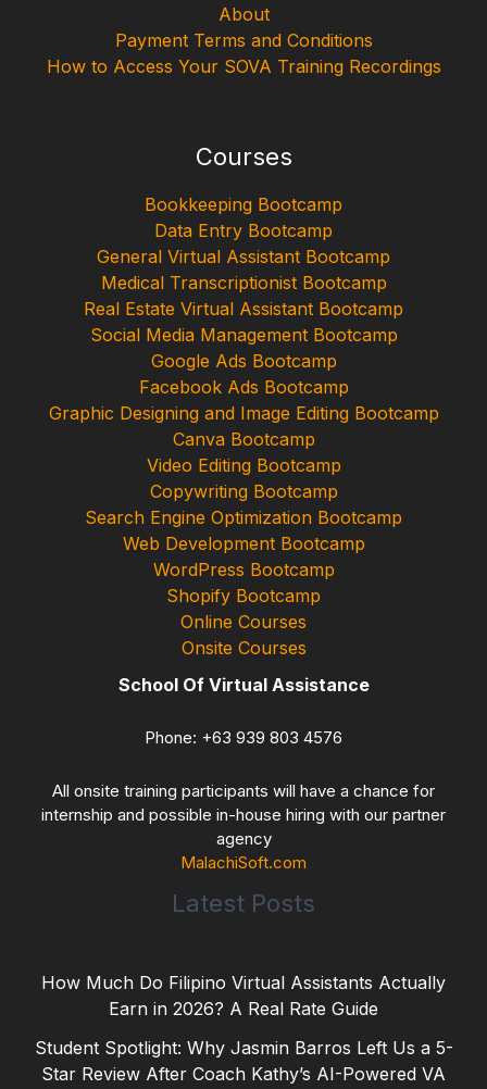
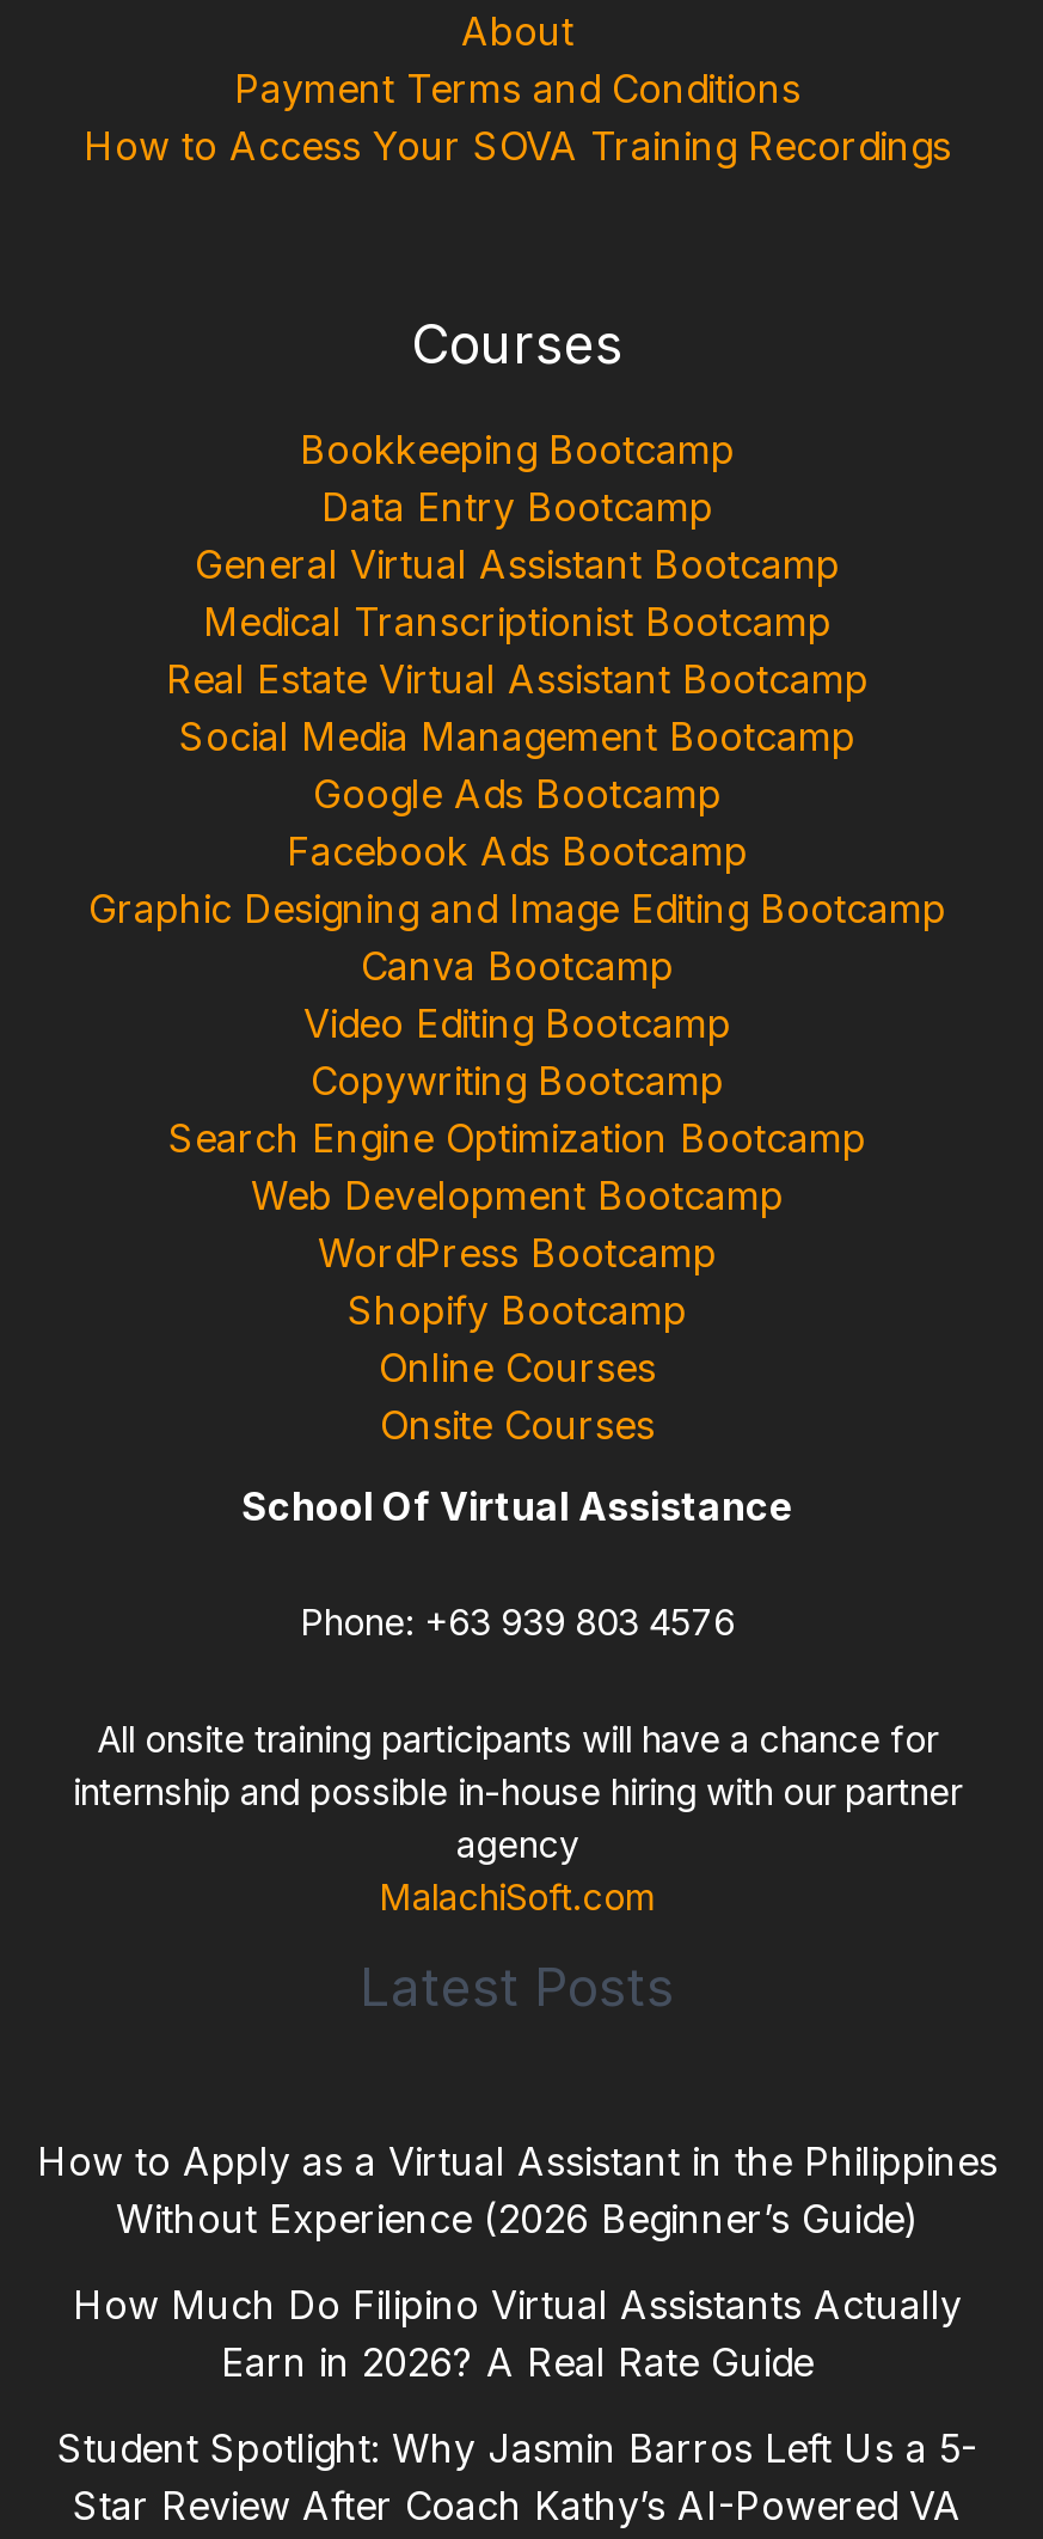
none -> [37,2138,998,2244] How to Apply as a Virtual Assistant in the Philippines | Without Experience (2026 Beginner’s Guide)

